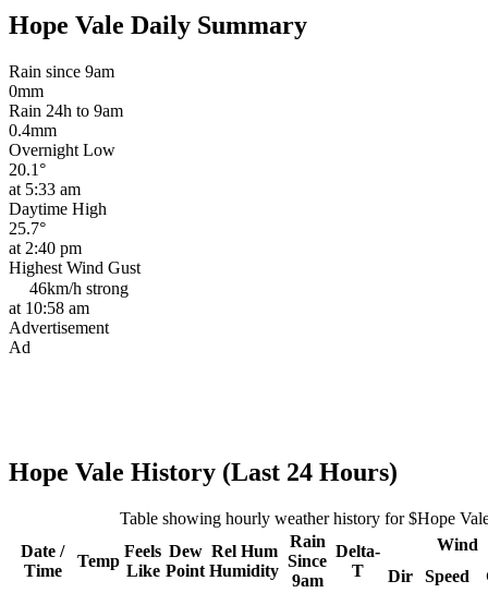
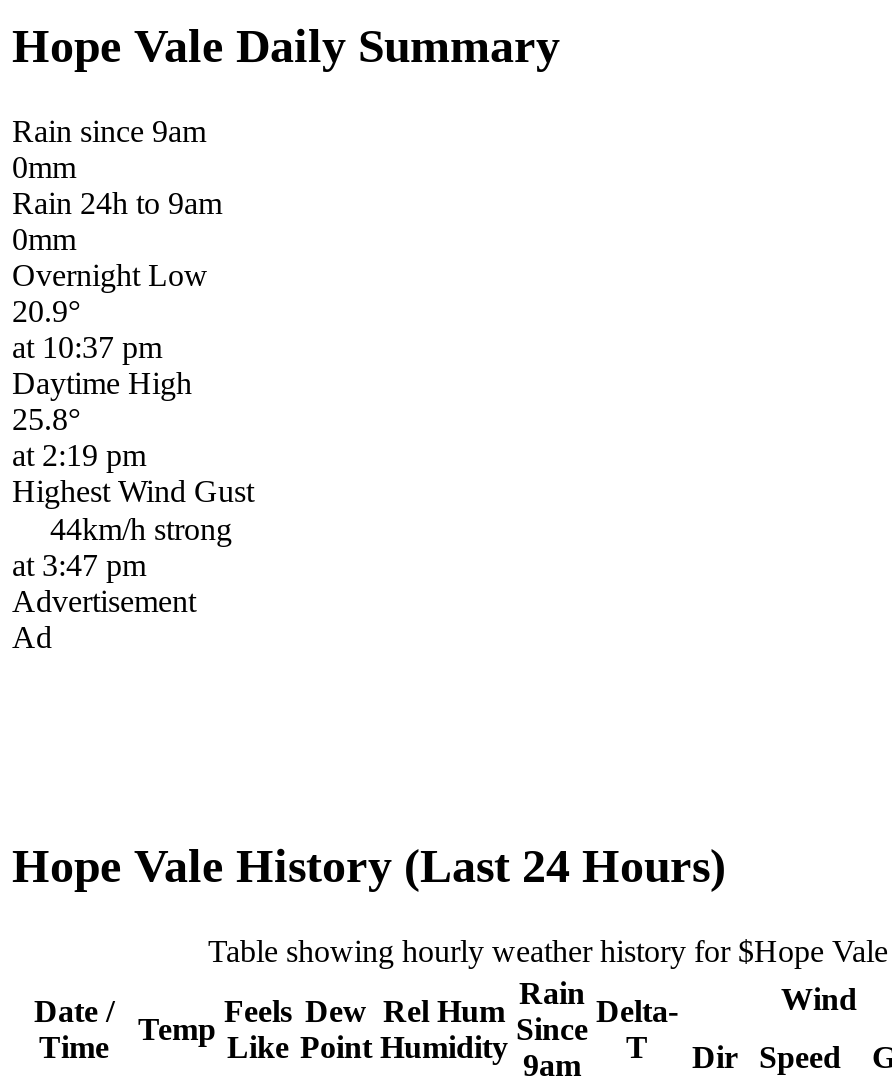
[9,121,57,140] 0.4mm -> [12,223,76,257] 0mm
[9,161,46,179] 20.1° -> [12,295,80,329] 20.9°
[9,180,81,199] at 5:33 am -> [12,331,162,365] at 10:37 pm
[9,219,46,238] 25.7° -> [12,403,80,437] 25.8°
[9,239,82,258] at 2:40 pm -> [12,439,146,473] at 2:19 pm
[25,279,129,298] 46km/h strong -> [42,513,232,547] 44km/h strong
[9,299,89,318] at 10:58 am -> [12,549,146,583] at 3:47 pm

